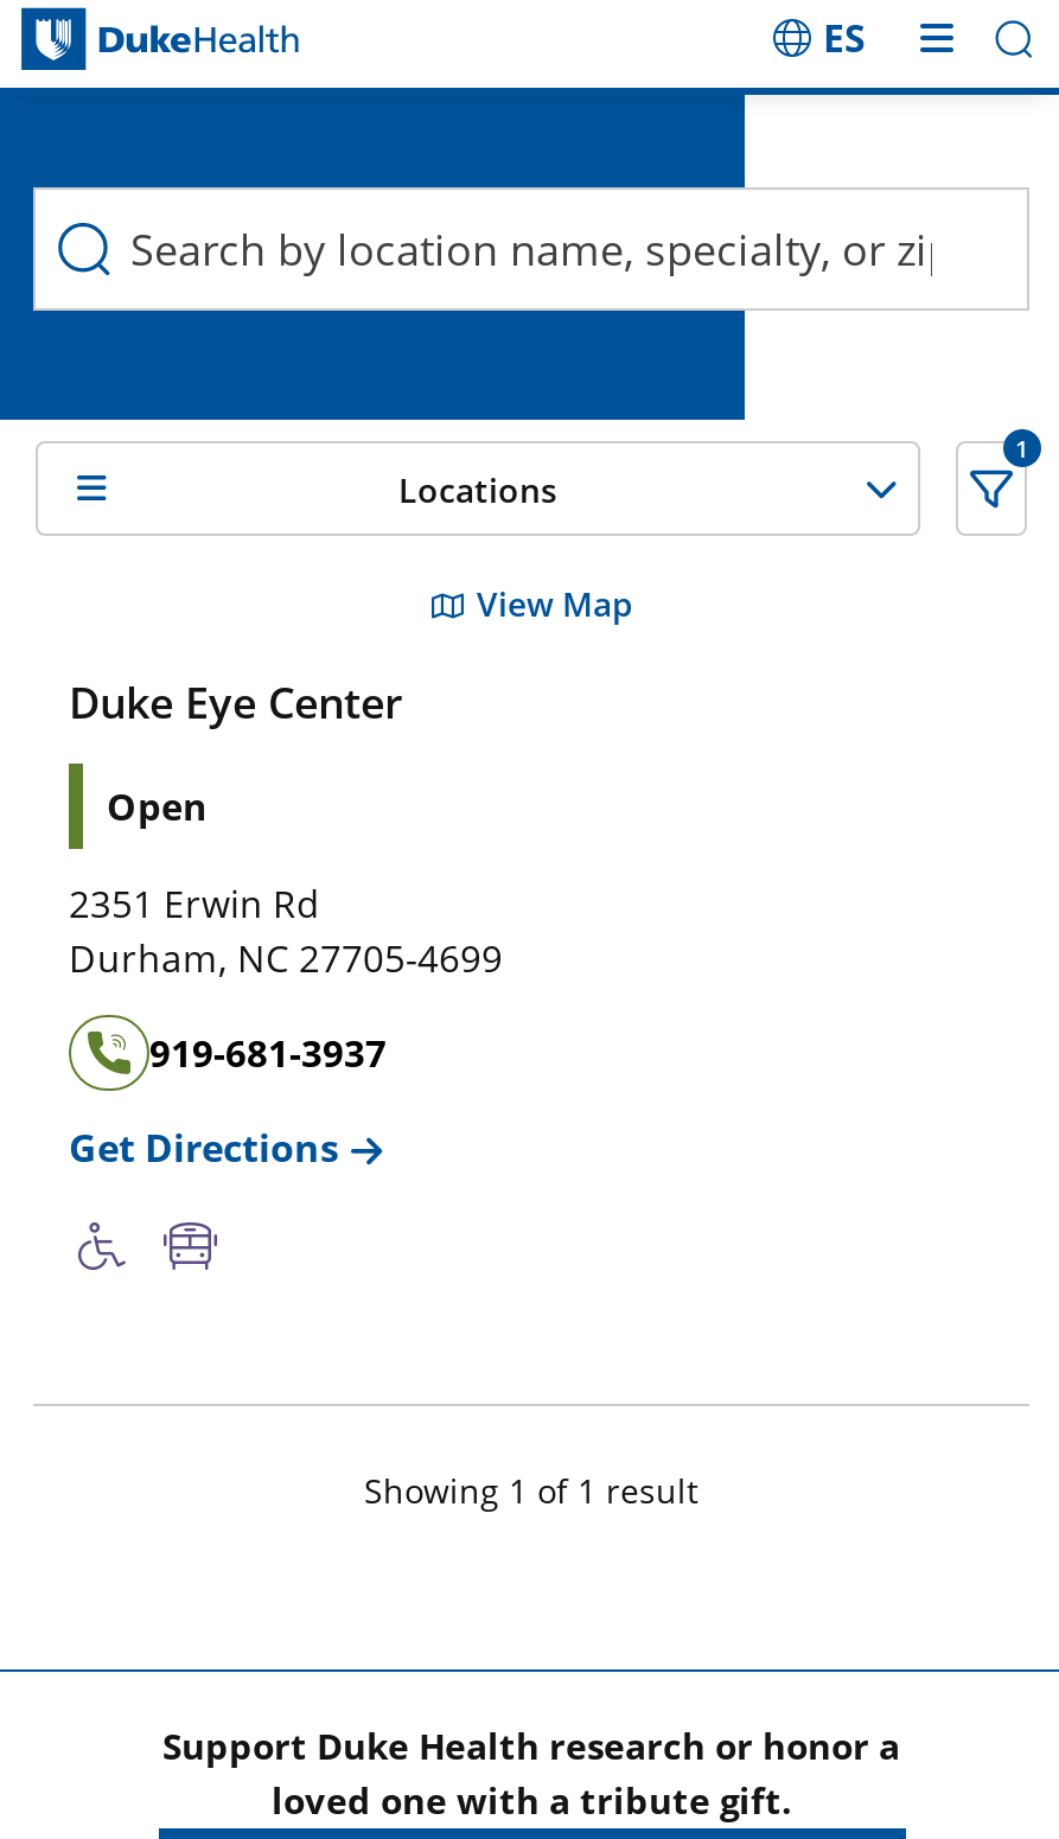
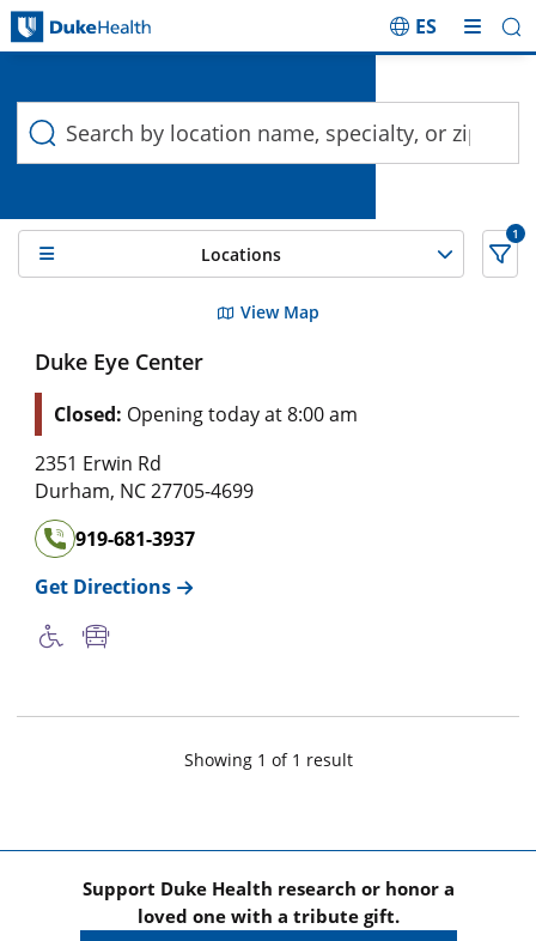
[107,780,209,832] Open -> [54,401,358,427] Closed: Opening today at 8:00 am

